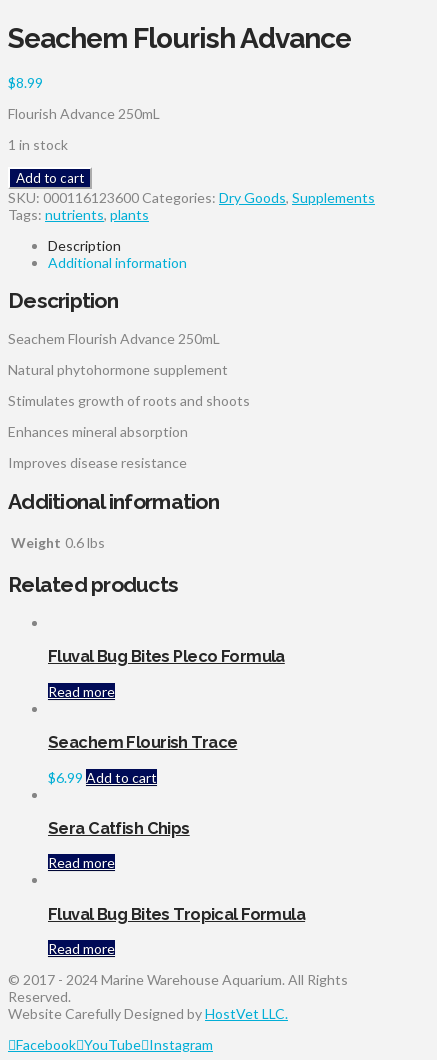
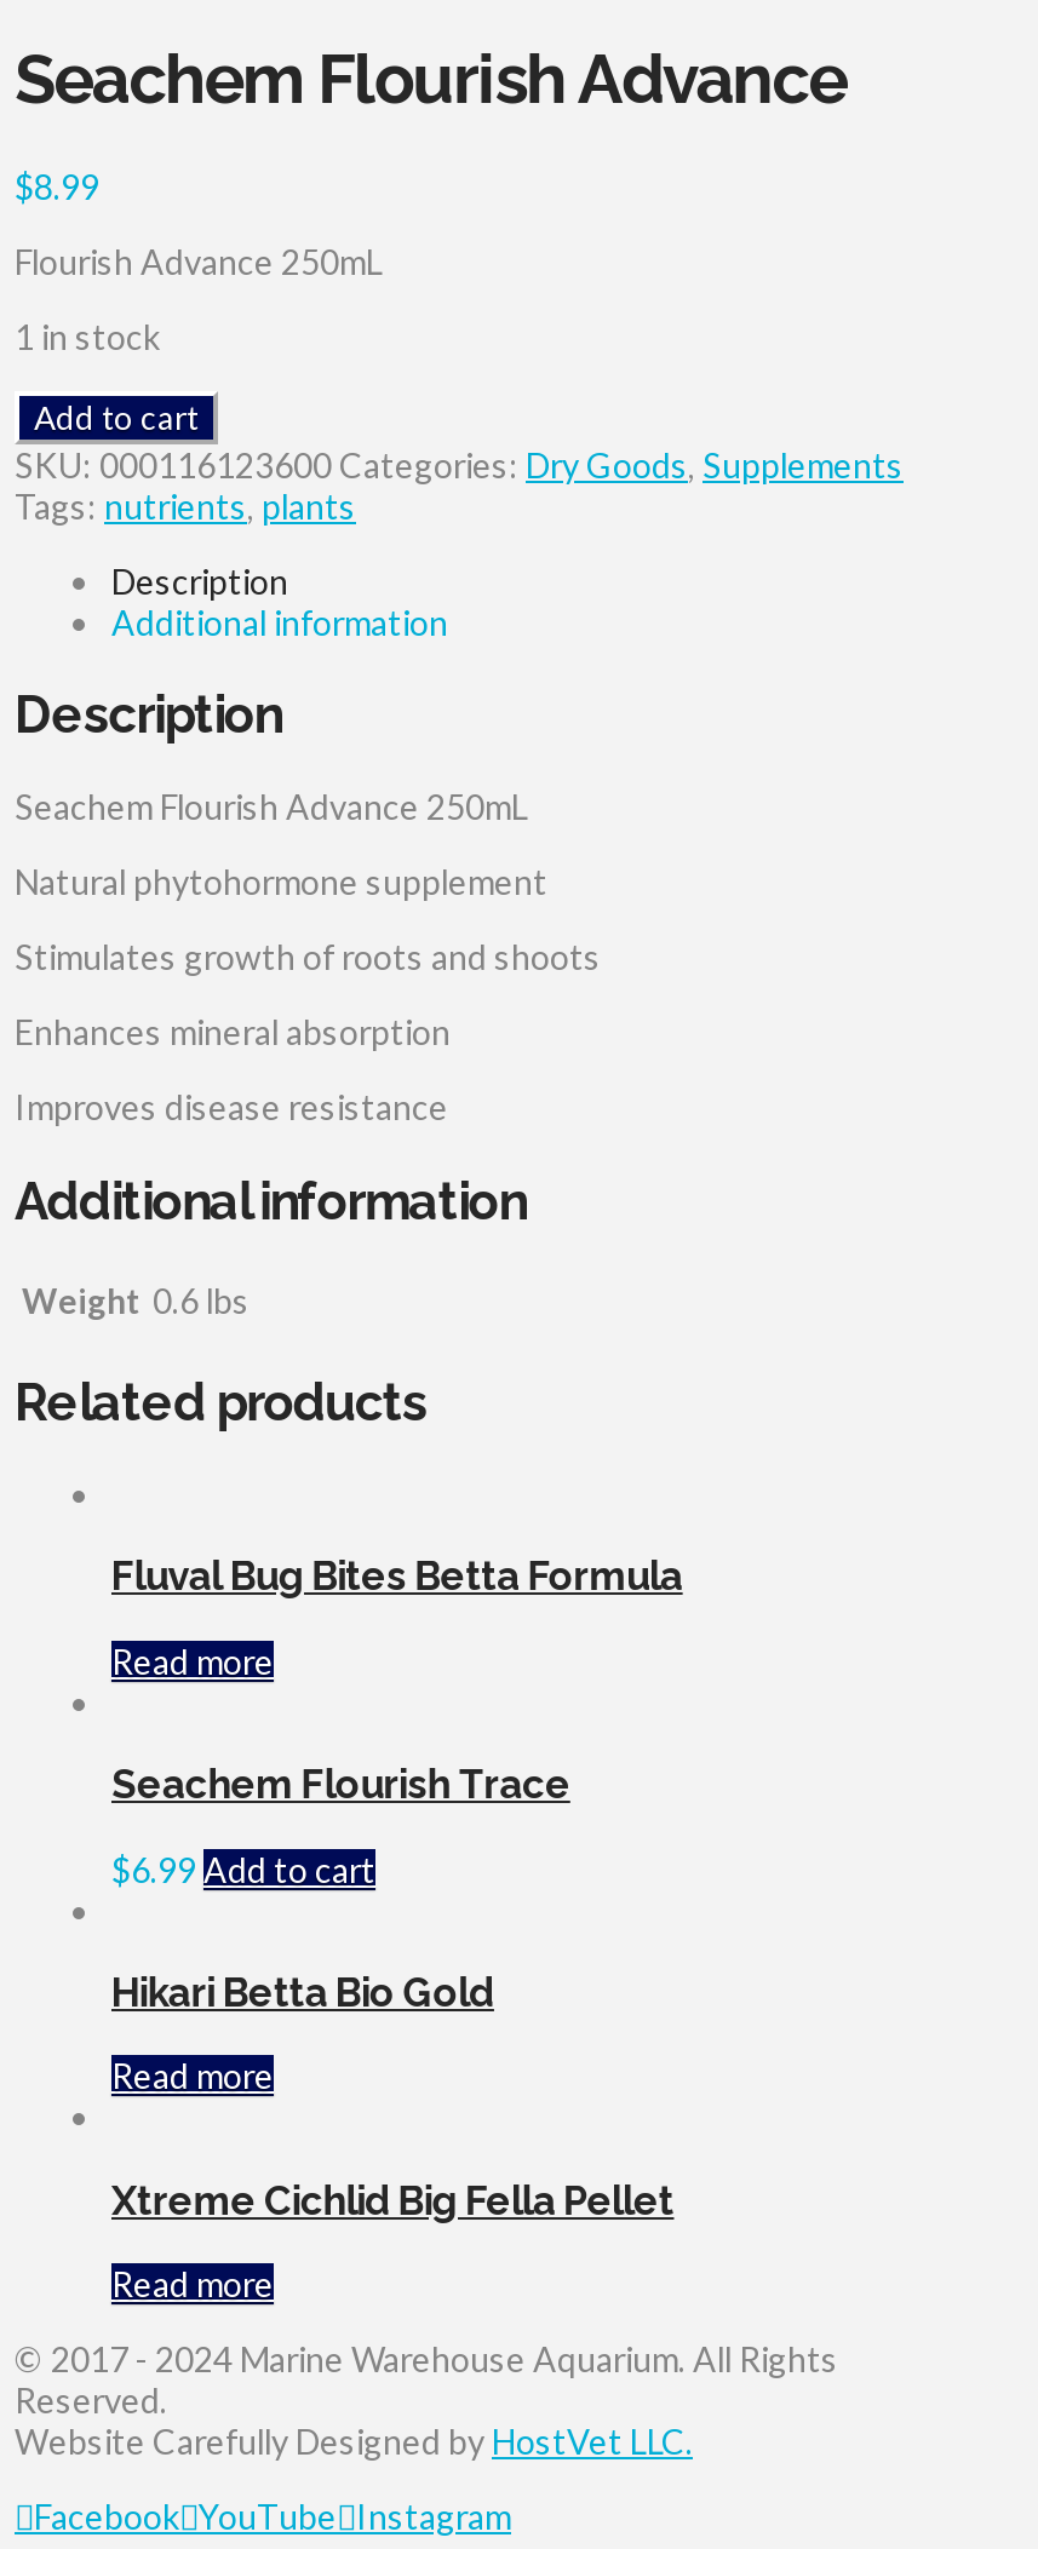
[48,647,285,666] Fluval Bug Bites Pleco Formula -> [111,1555,683,1601] Fluval Bug Bites Betta Formula
[48,819,190,838] Sera Catfish Chips -> [111,1970,494,2016] Hikari Betta Bio Gold
[48,905,305,924] Fluval Bug Bites Tropical Formula -> [111,2178,674,2224] Xtreme Cichlid Big Fella Pellet

